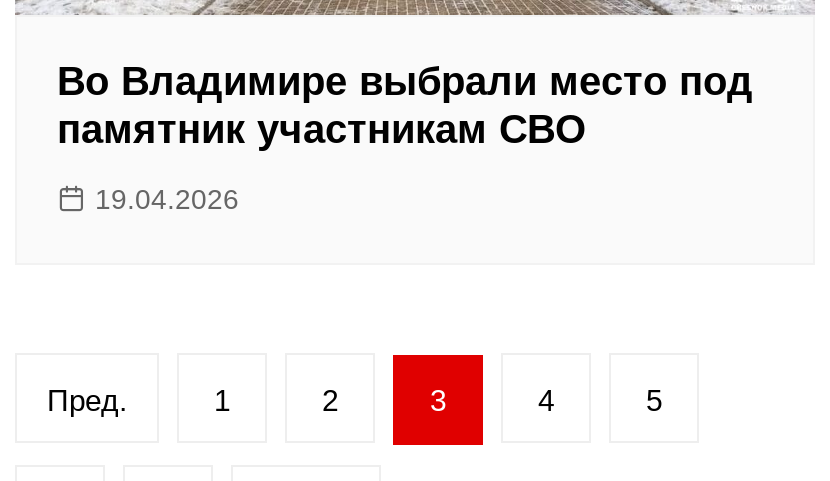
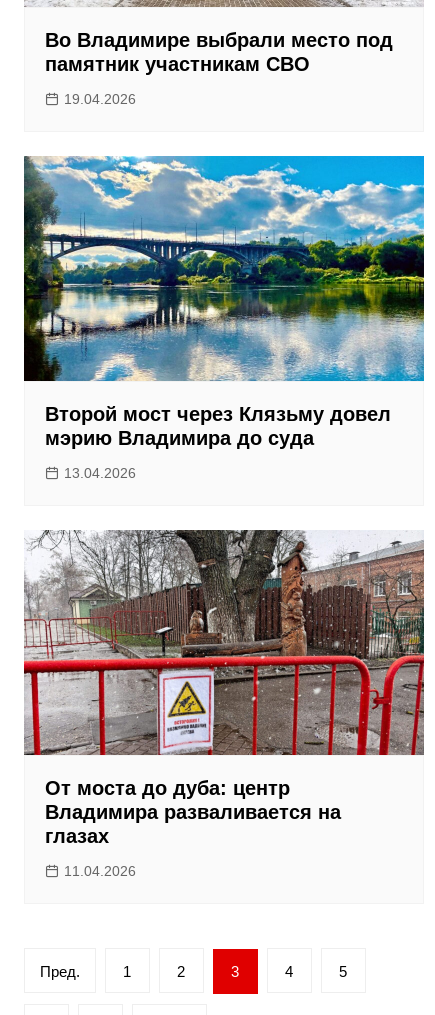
none -> [23,529,425,879] [image] | От моста до дуба: центр | Владимира разваливается на | глазах | 11.04.2026
none -> [24,155,425,481] [image] | Второй мост через Клязьму довел | мэрию Владимира до суда | 13.04.2026

